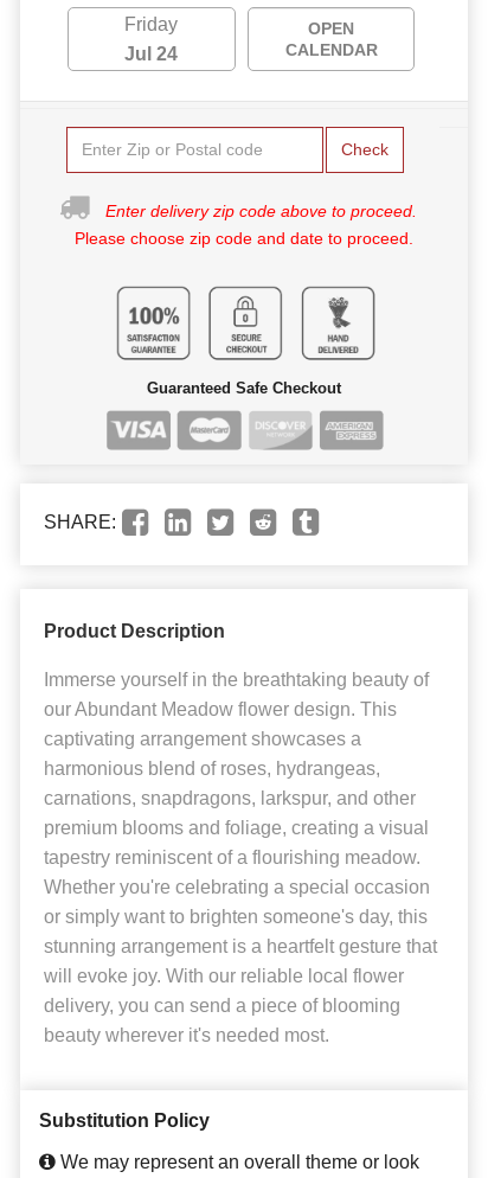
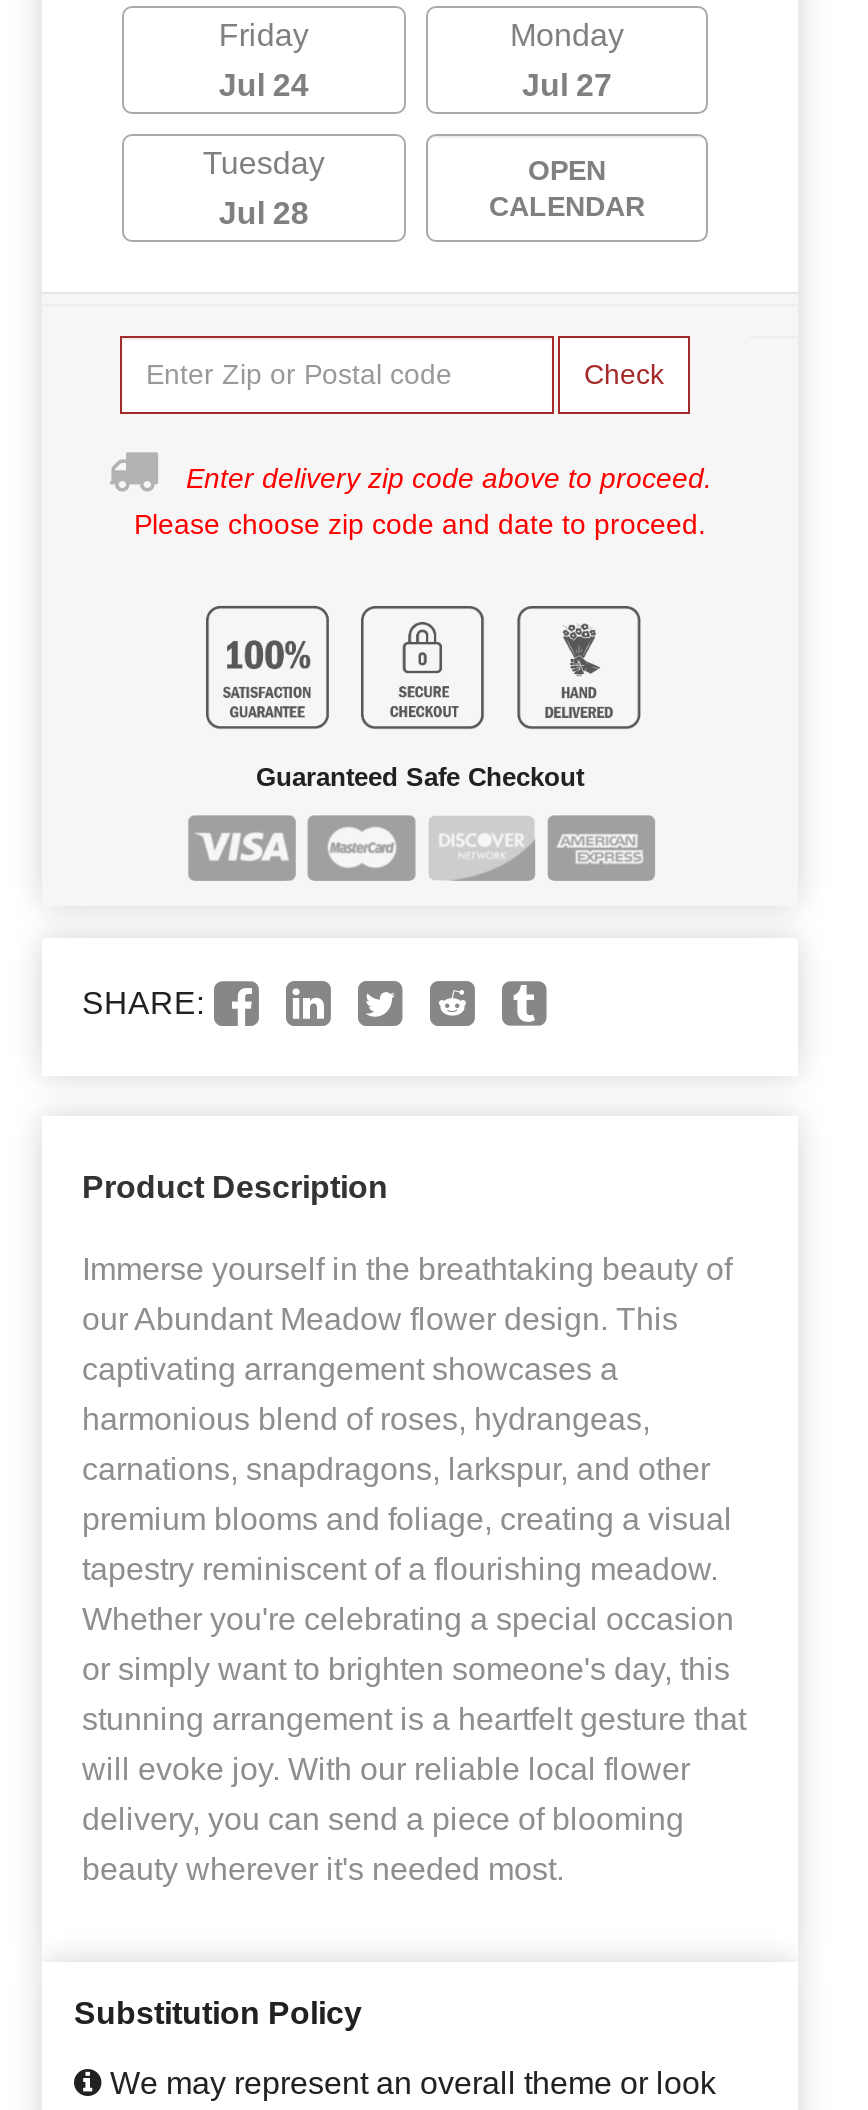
none -> [203,17,624,229] Monday | Jul 27 | Tuesday | Jul 28

